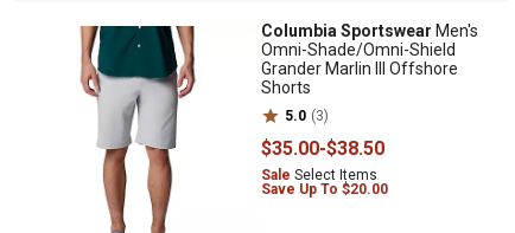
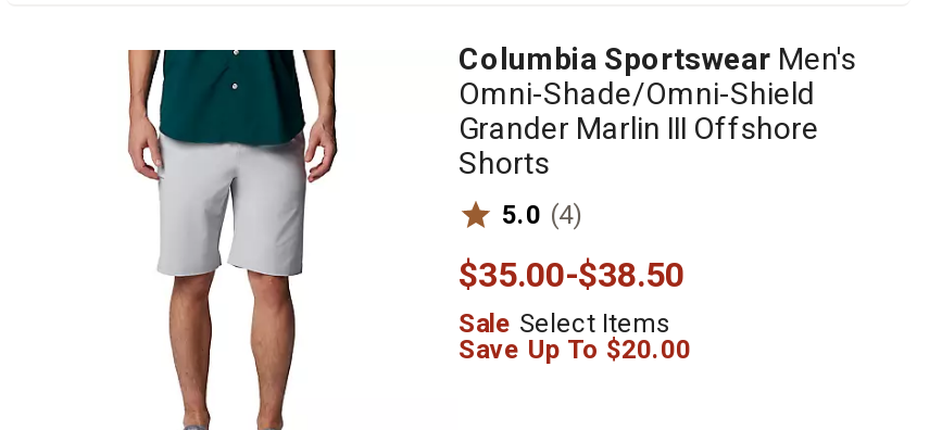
[285,108,329,124] 5.0 (3) -> [502,200,582,230] 5.0 (4)

